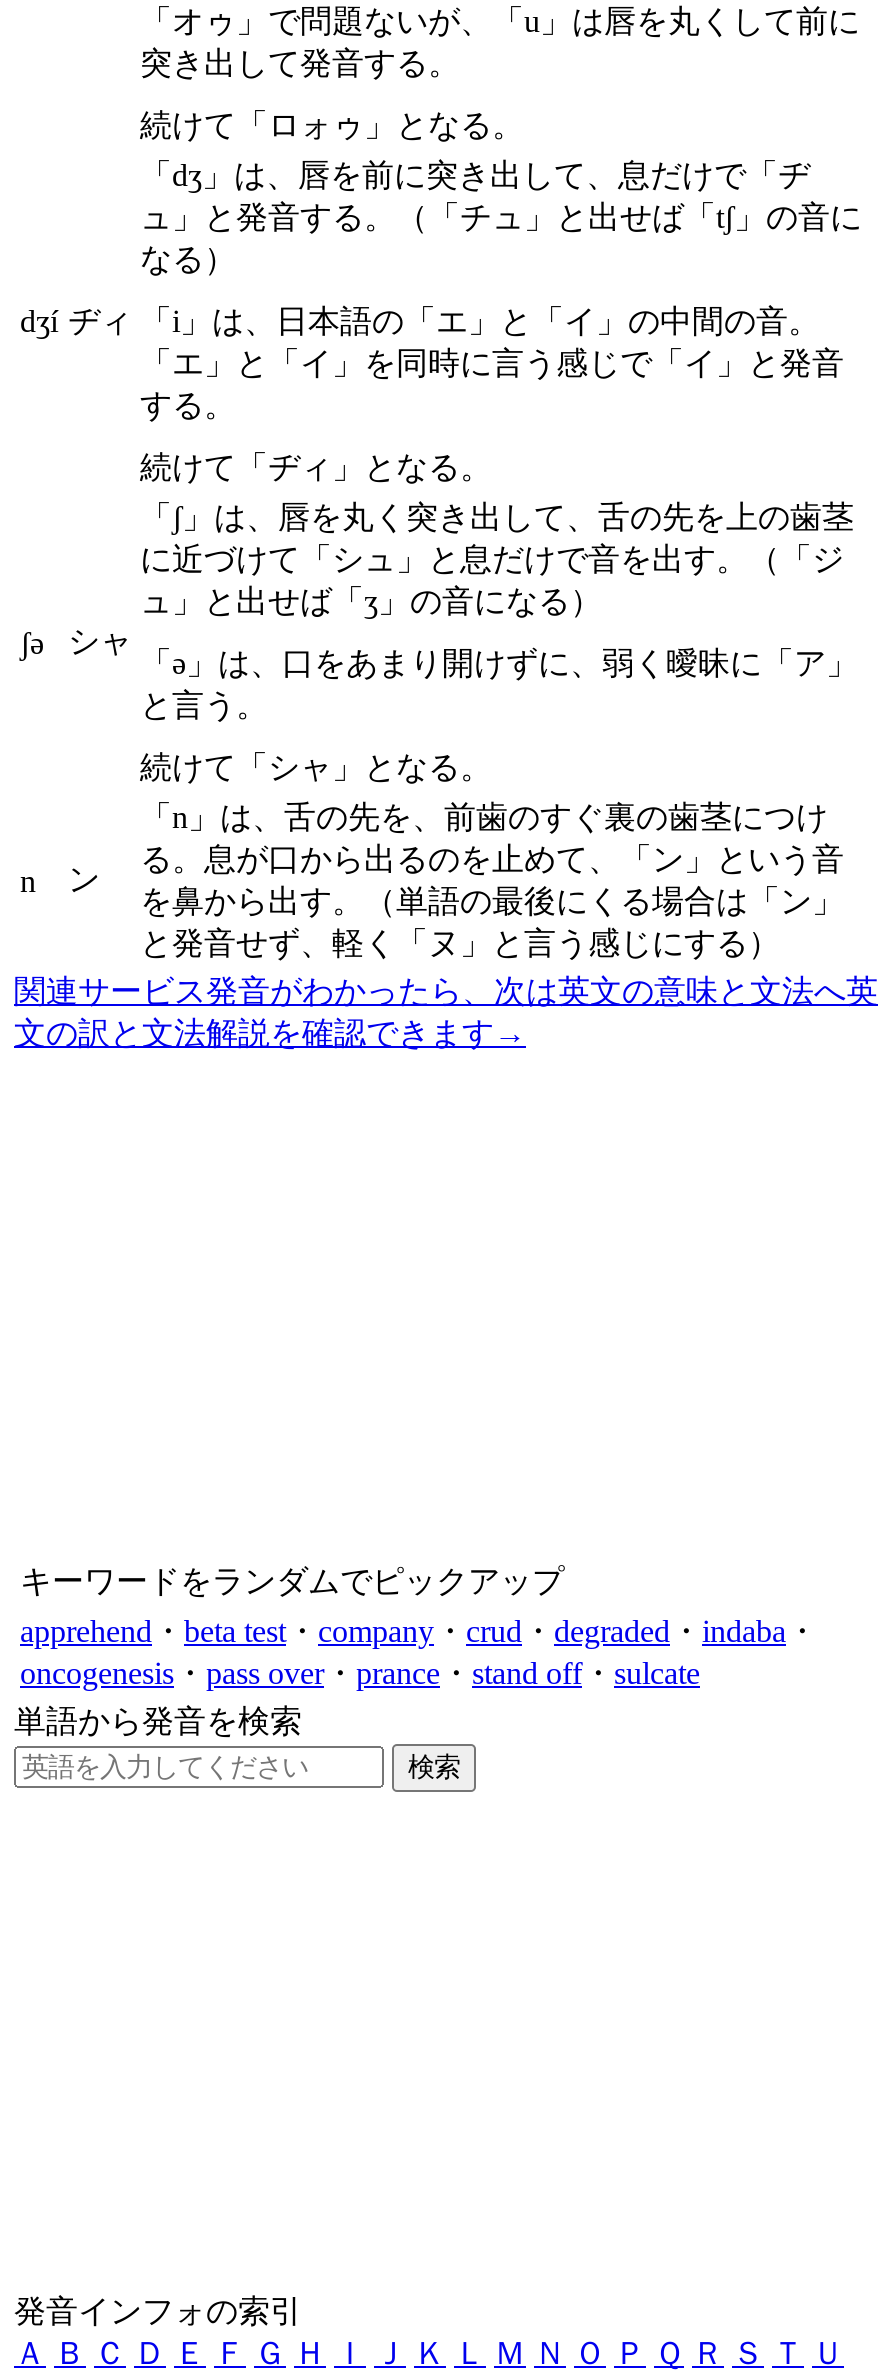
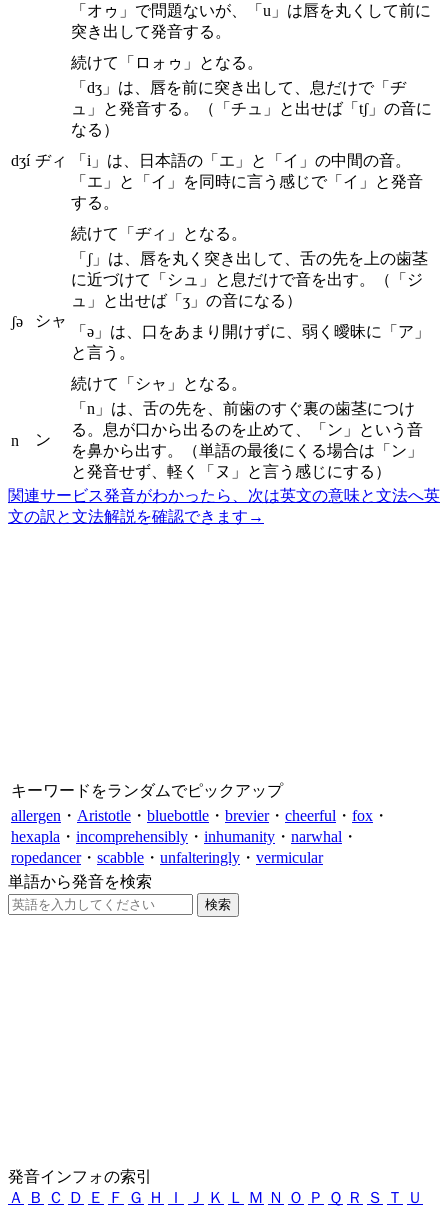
[20,1614,818,1690] apprehend・beta test・company・crud・degraded・indaba・ | oncogenesis・pass over・prance・stand off・sulcate -> [11,807,389,866] allergen・Aristotle・bluebottle・brevier・cheerful・fox・ | hexapla・incomprehensibly・inhumanity・narwhal・ | ropedancer・scabble・unfalteringly・vermicular

